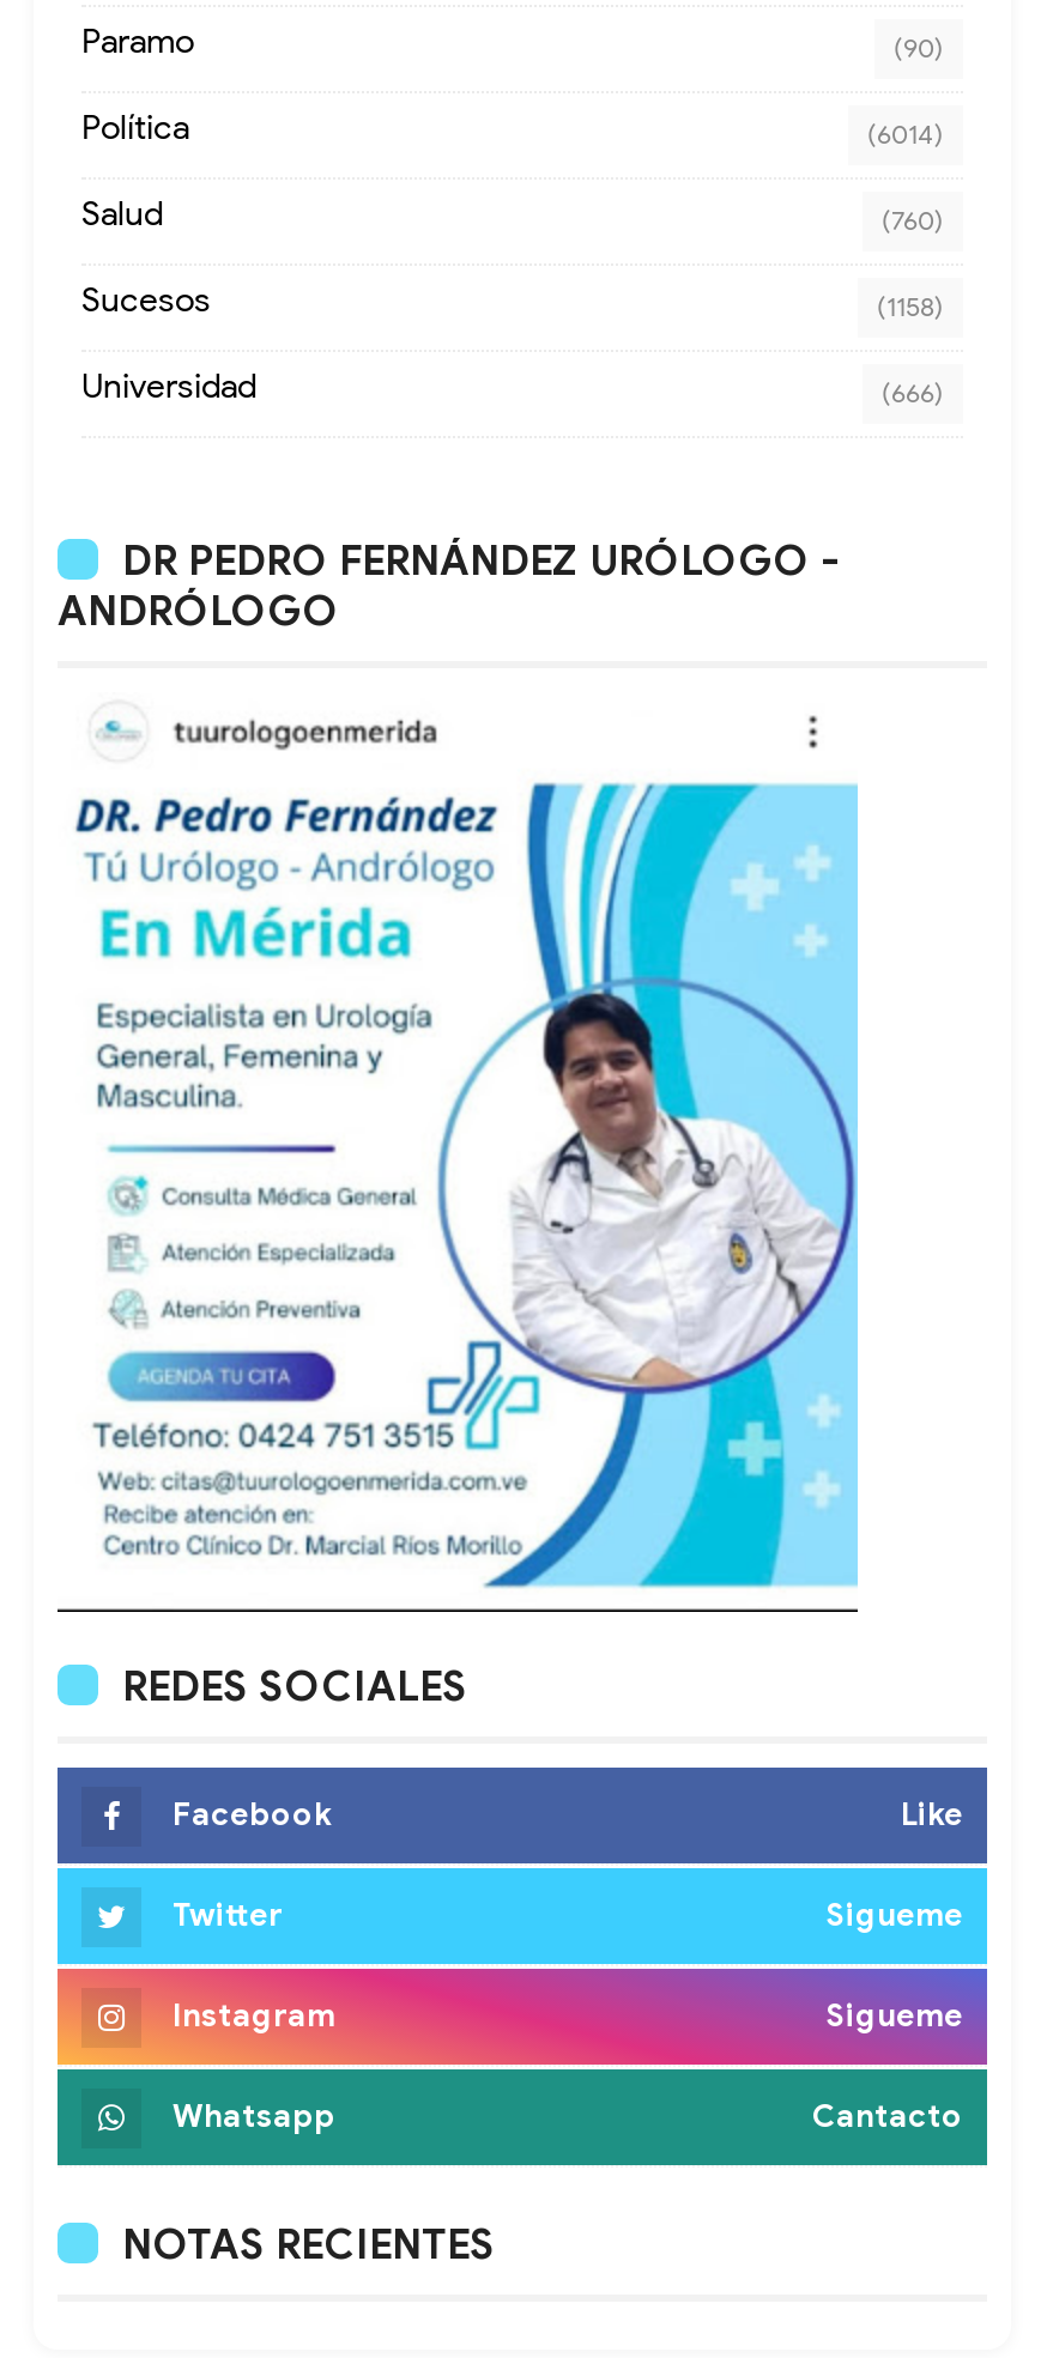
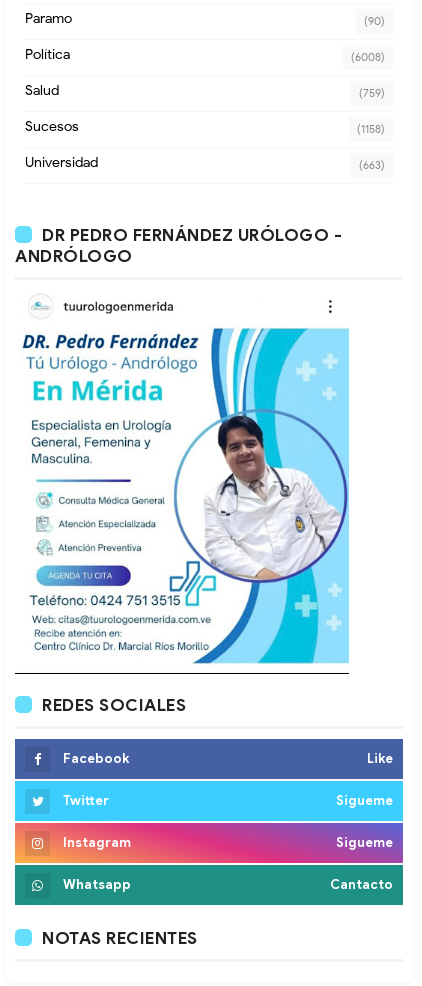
[867,118,944,151] (6014) -> [351,50,385,64] (6008)
[882,204,944,238] (760) -> [359,86,385,100] (759)
[882,377,944,410] (666) -> [359,158,385,172] (663)

